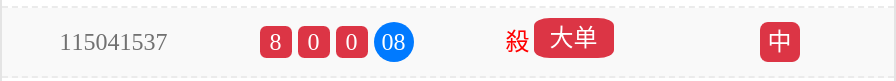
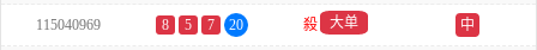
[60,28,168,56] 115041537 -> [36,17,100,33] 115040969
[308,28,320,56] 0 -> [184,17,192,33] 5
[346,28,358,56] 0 -> [207,17,214,33] 7
[382,28,406,56] 08 -> [229,17,243,33] 20

